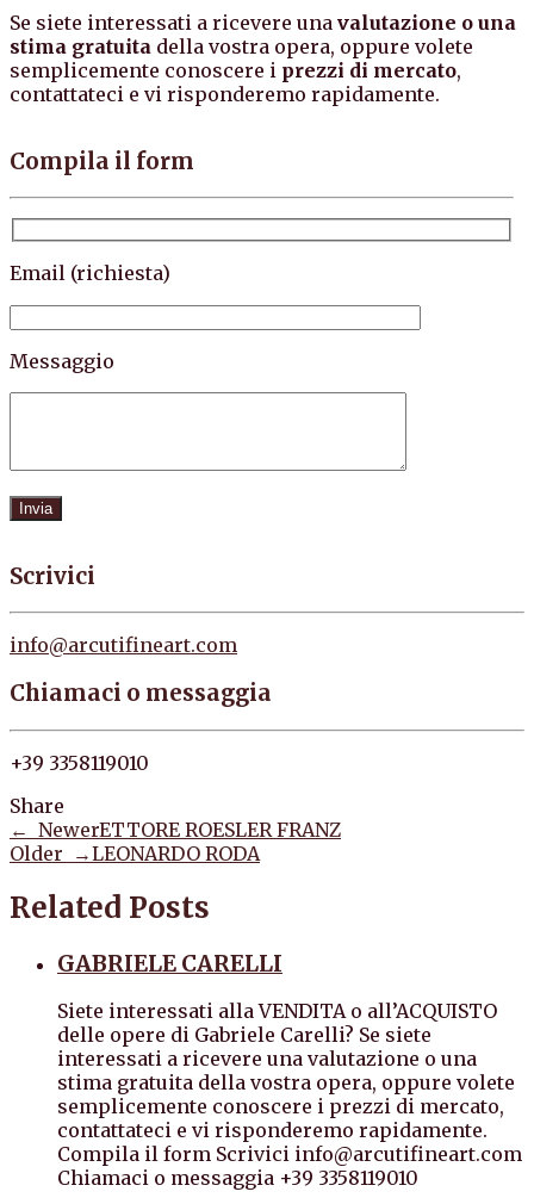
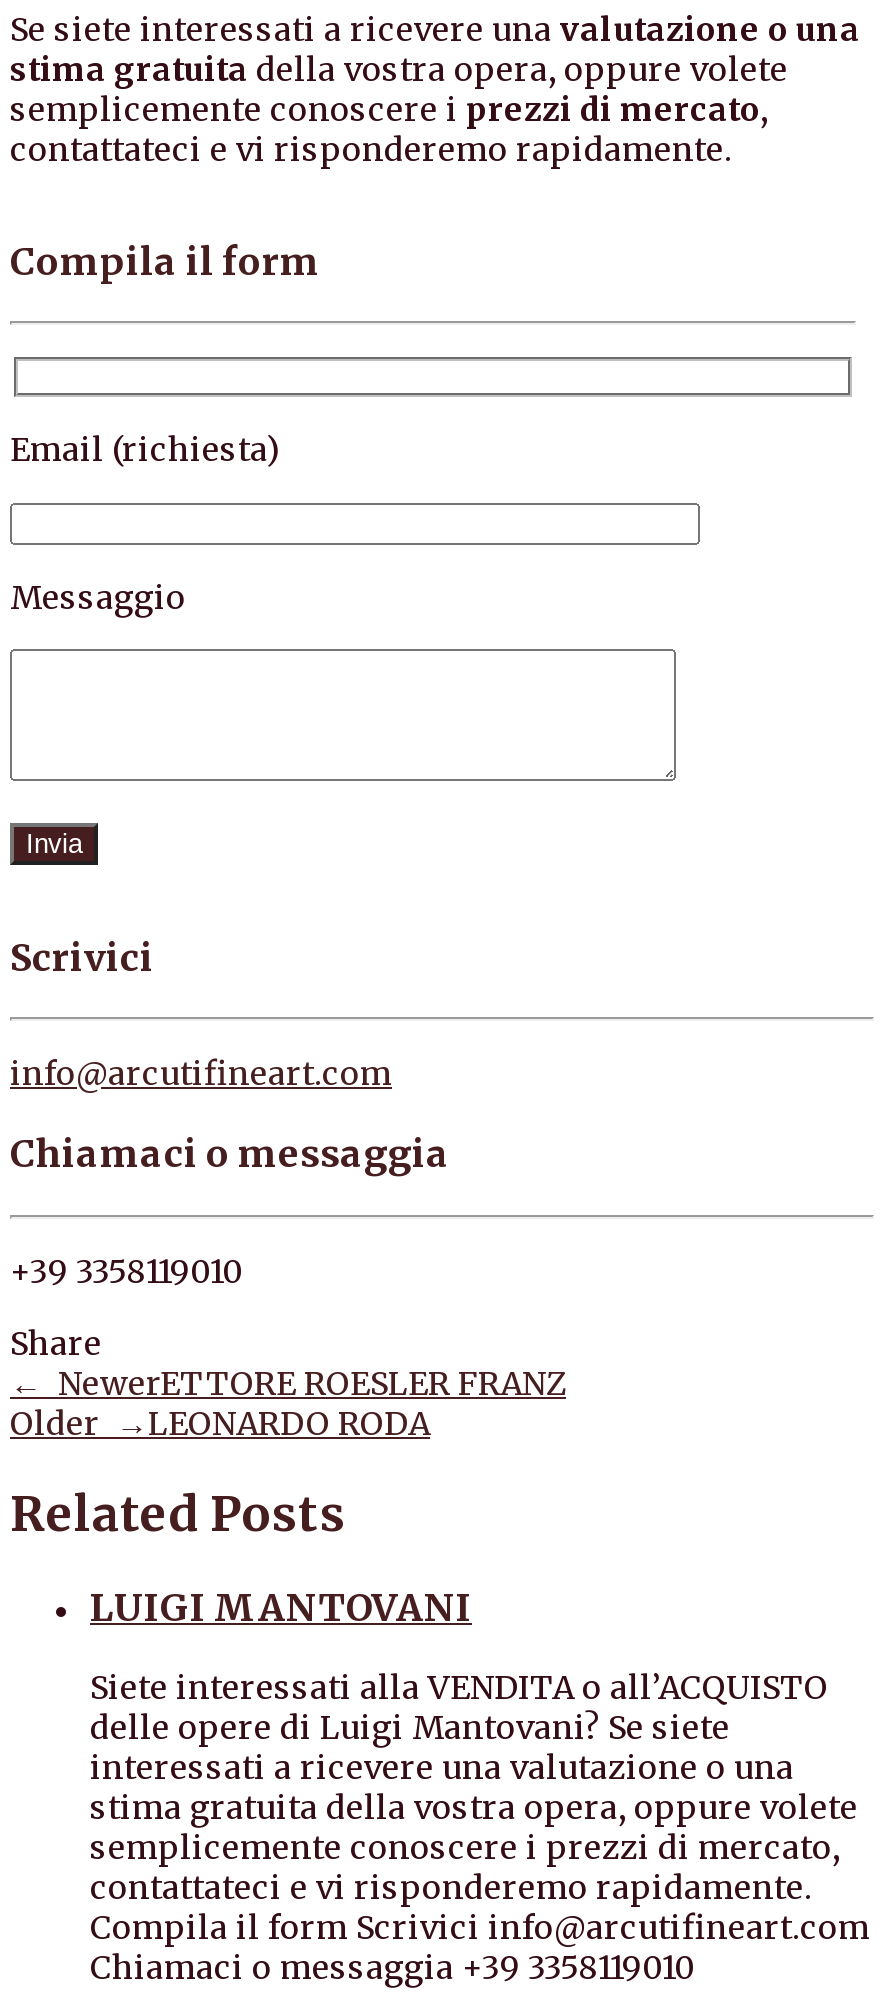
[57,950,282,977] GABRIELE CARELLI -> [90,1584,472,1630] LUIGI MANTOVANI
[57,1023,431,1047] delle opere di Gabriele Carelli? Se siete -> [90,1708,730,1748] delle opere di Luigi Mantovani? Se siete

